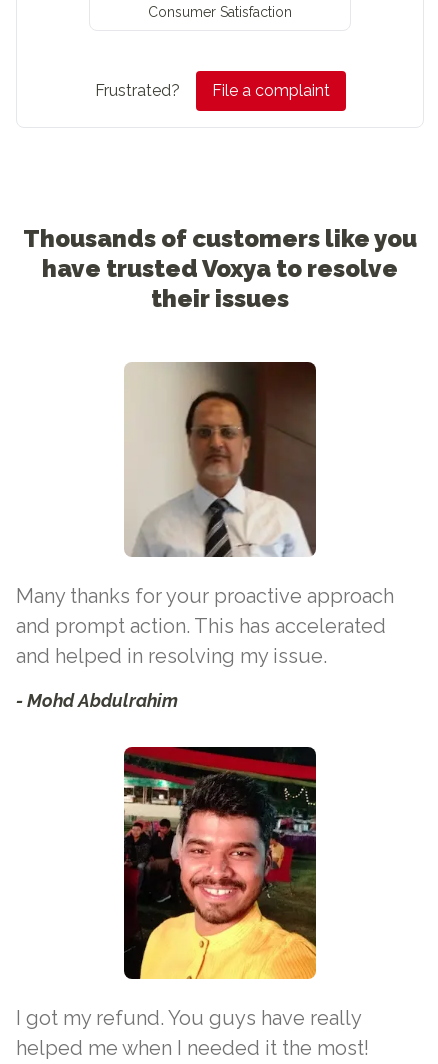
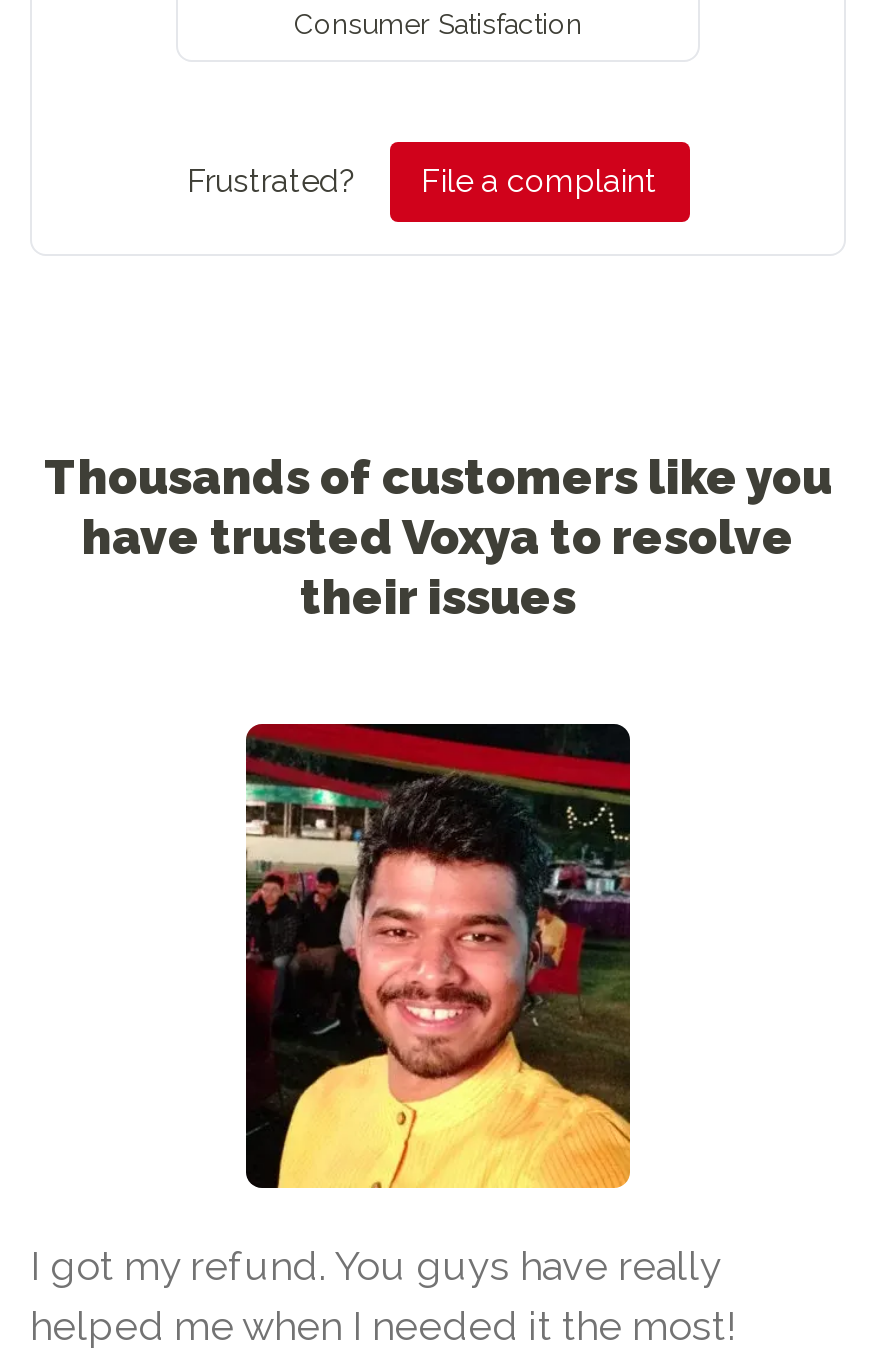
[16,361,394,711] [image] | Many thanks for your proactive approach | and prompt action. This has accelerated | and helped in resolving my issue. | - Mohd Abdulrahim -> none

